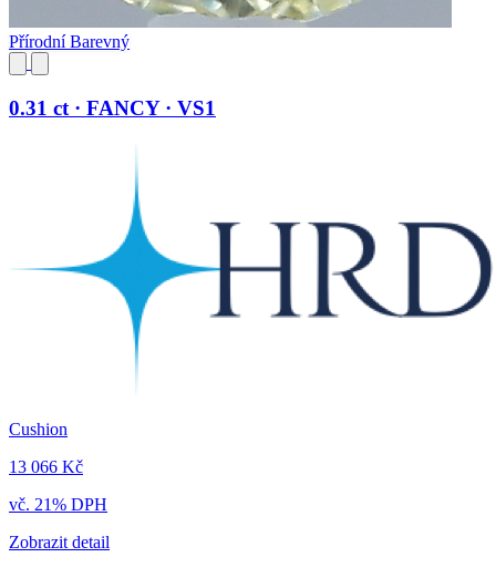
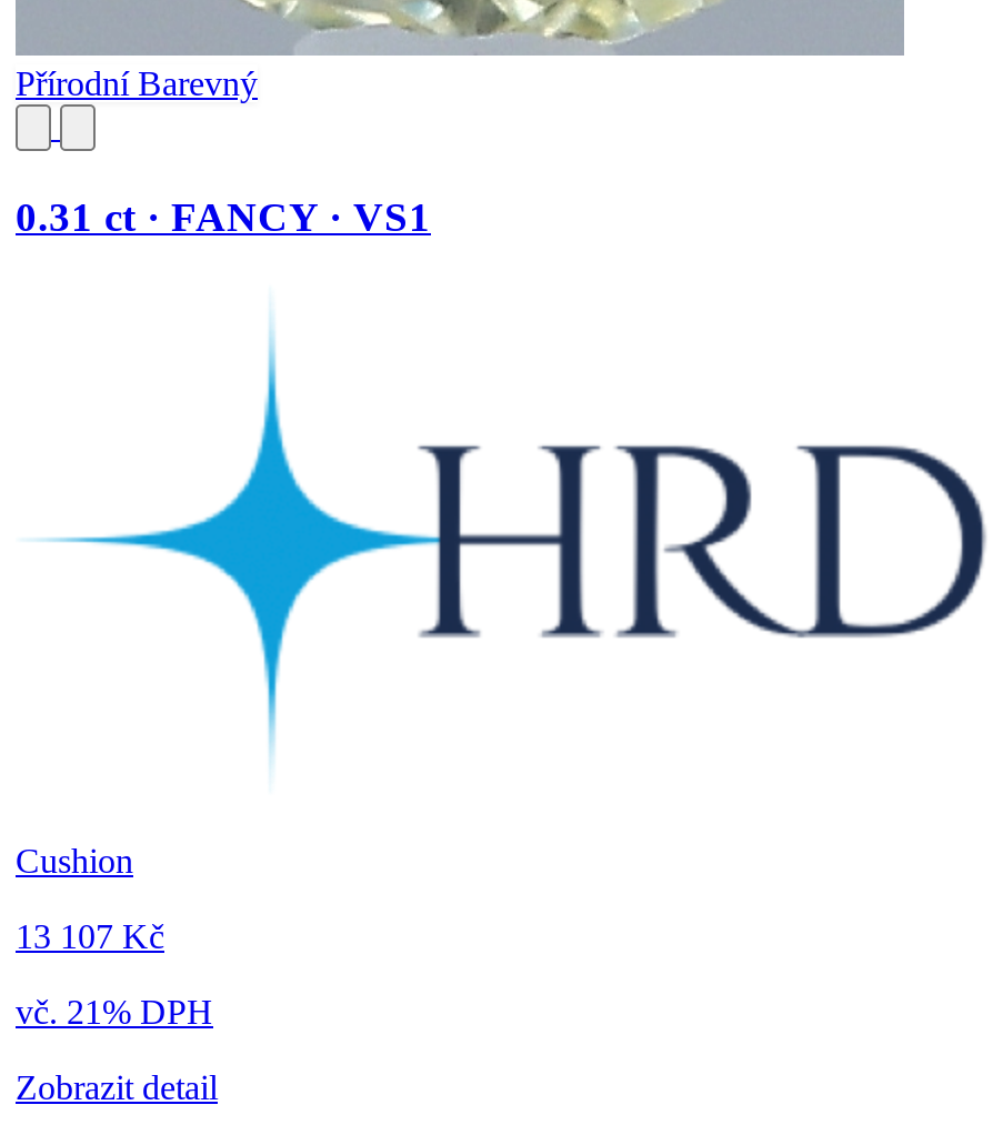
[9,458,83,477] 13 066 Kč -> [16,918,164,956] 13 107 Kč

